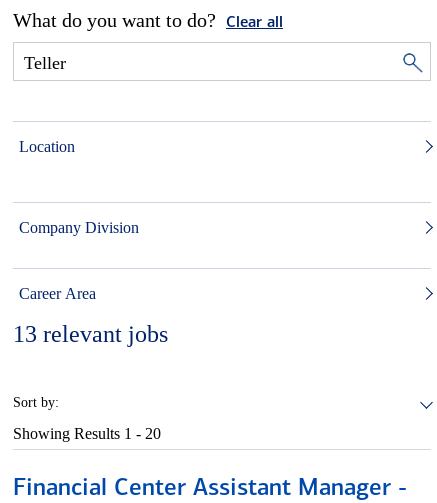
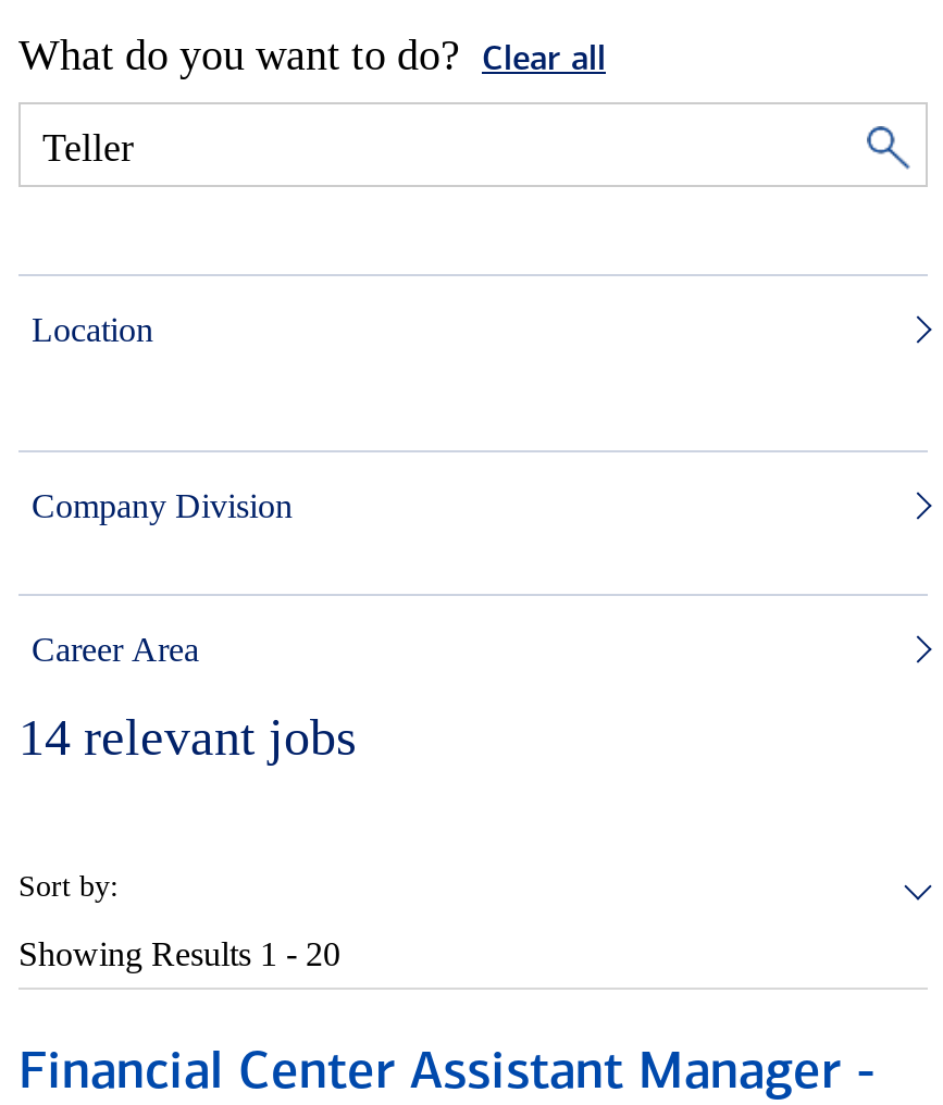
[13,321,168,347] 13 relevant jobs -> [18,709,356,766] 14 relevant jobs

